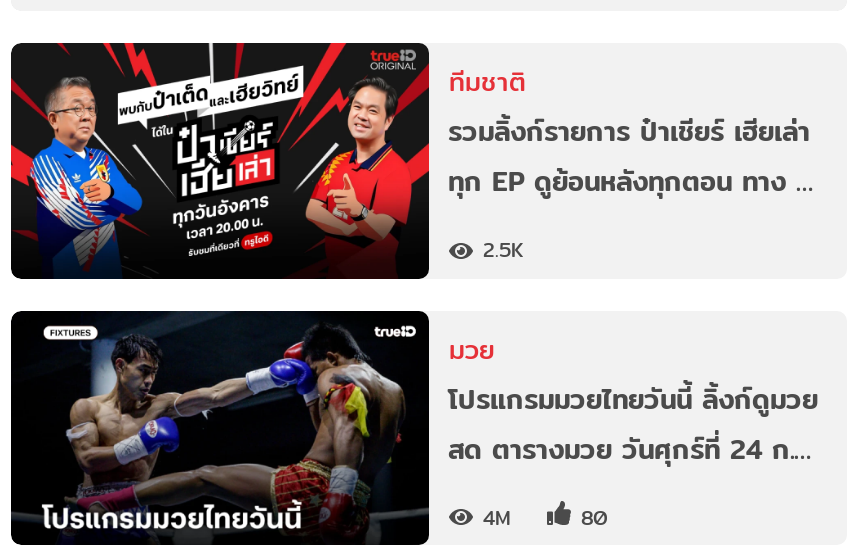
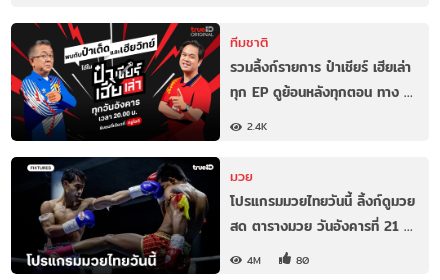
[483,234,523,266] 2.5K -> [247,118,267,134] 2.4K
[448,427,812,471] สด ตารางมวย วันศุกร์ที่ 24 ก.… -> [229,215,412,237] สด ตารางมวย วันอังคารที่ 21 …

